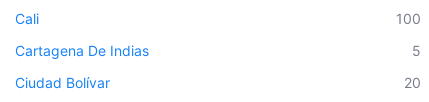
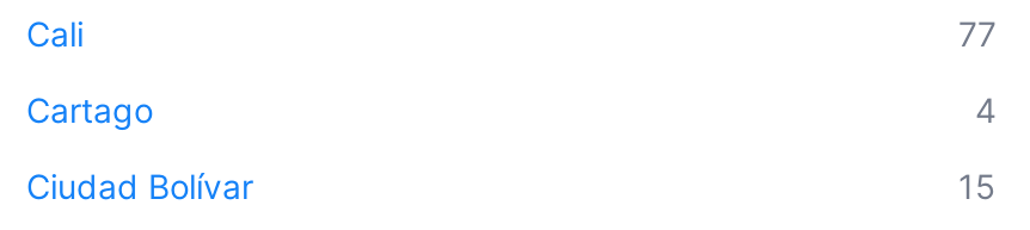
[396,10,421,27] 100 -> [958,13,997,54] 77
[15,42,421,59] Cartagena De Indias | 5 -> [26,90,997,130] Cartago | 4
[404,74,421,91] 20 -> [958,166,997,206] 15

